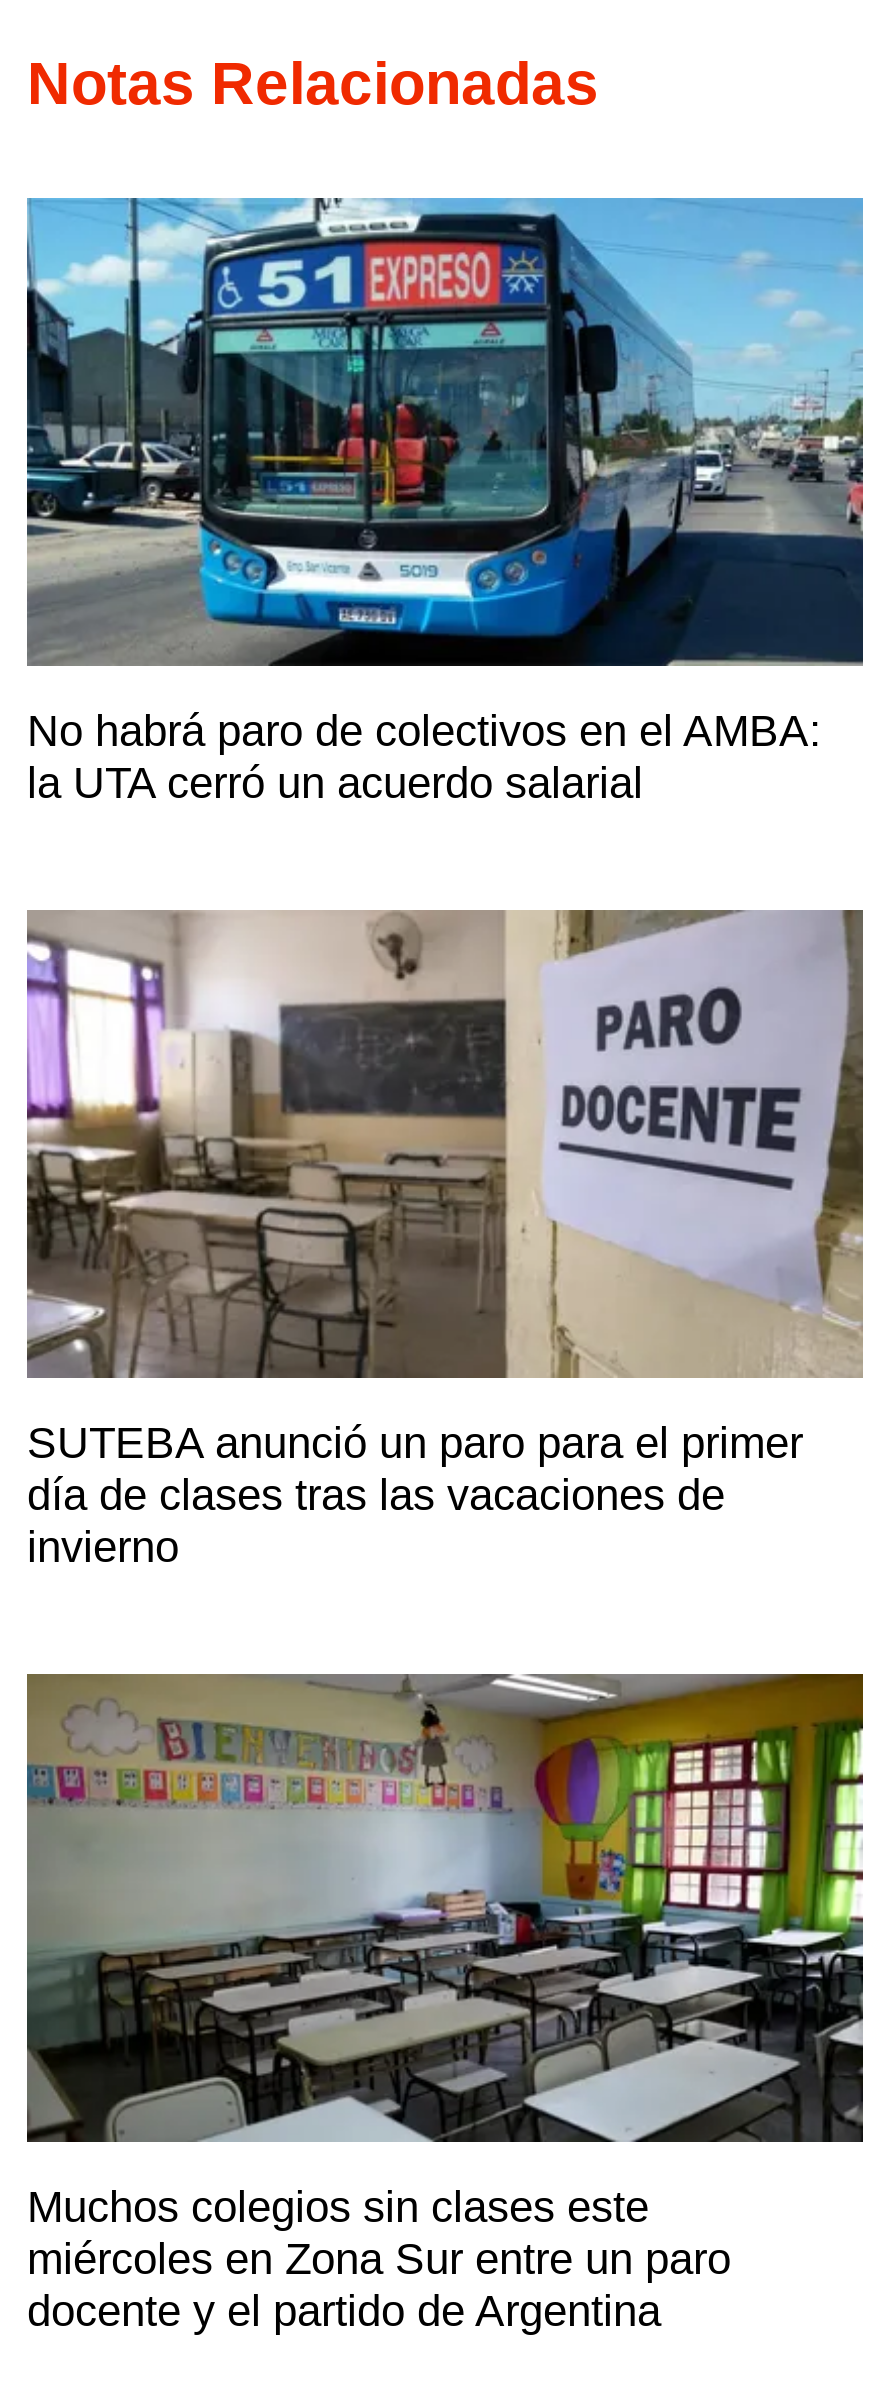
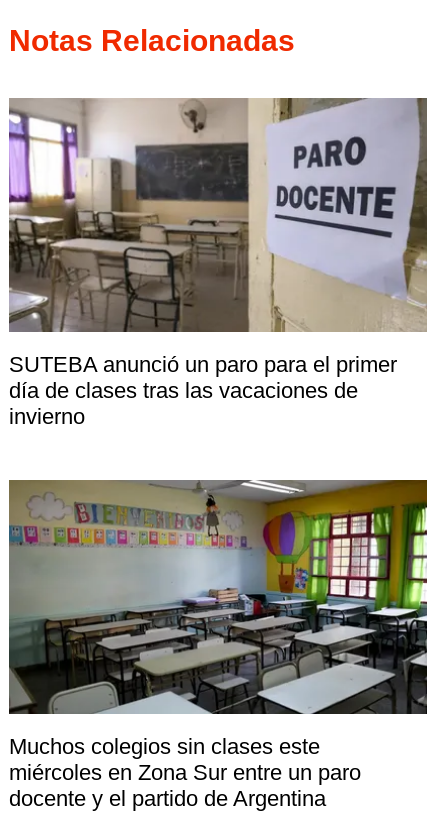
[25,196,865,808] [image] | No habrá paro de colectivos en el AMBA: | la UTA cerró un acuerdo salarial -> none

